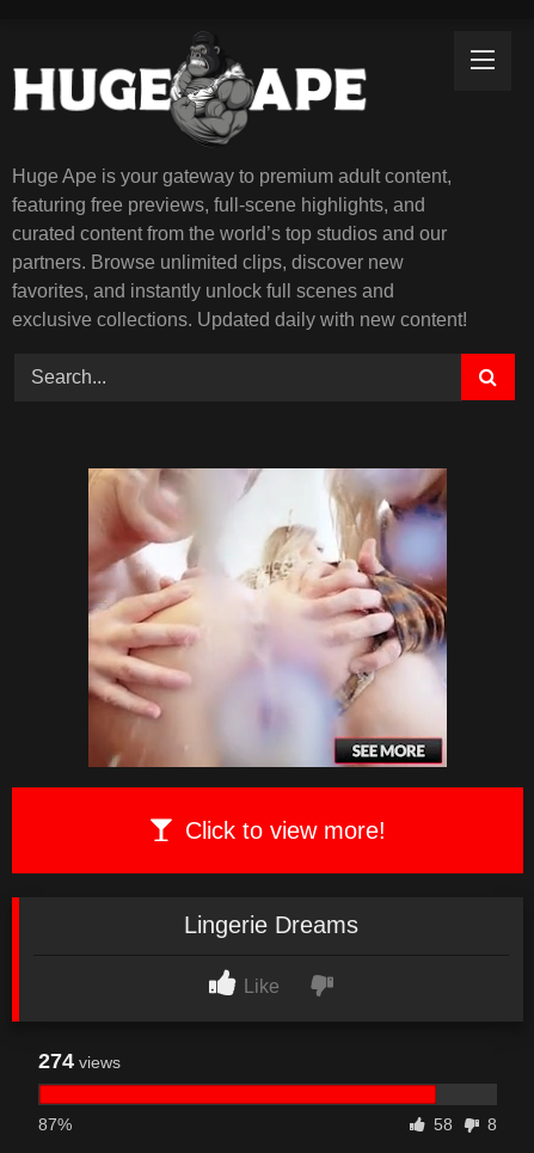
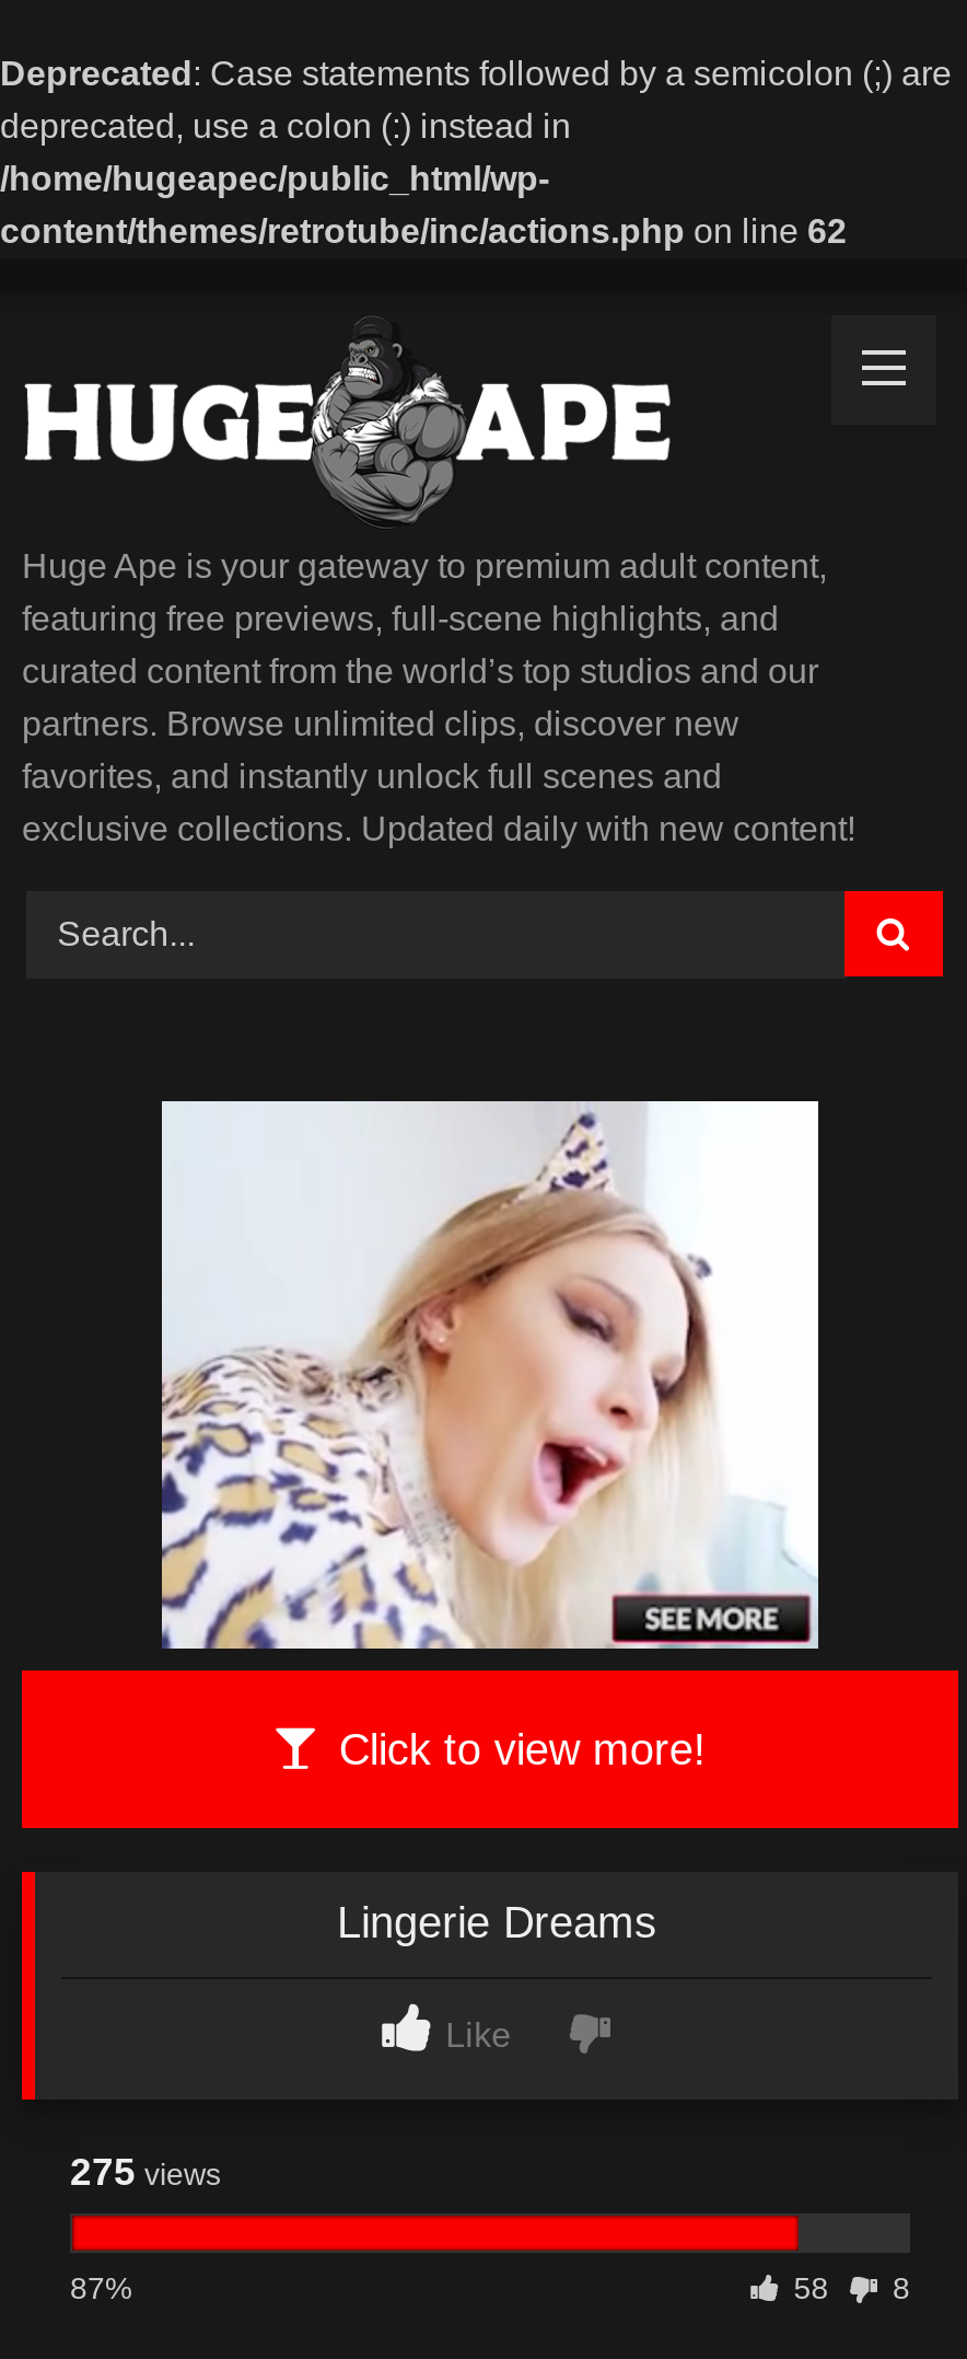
none -> [0,55,952,250] Deprecated: Case statements followed by a semicolon (;) are | deprecated, use a colon (:) instead in | /home/hugeapec/public_html/wp- | content/themes/retrotube/inc/actions.php on line 62
[87,467,448,768] [image] -> [160,1099,820,1651] [image]
[38,1050,121,1074] 274 views -> [70,2151,221,2195] 275 views

